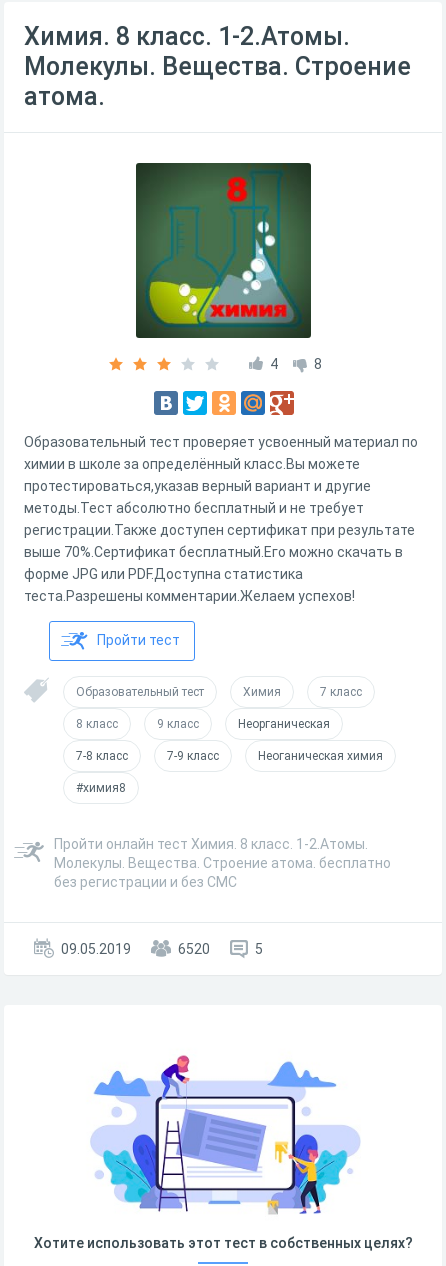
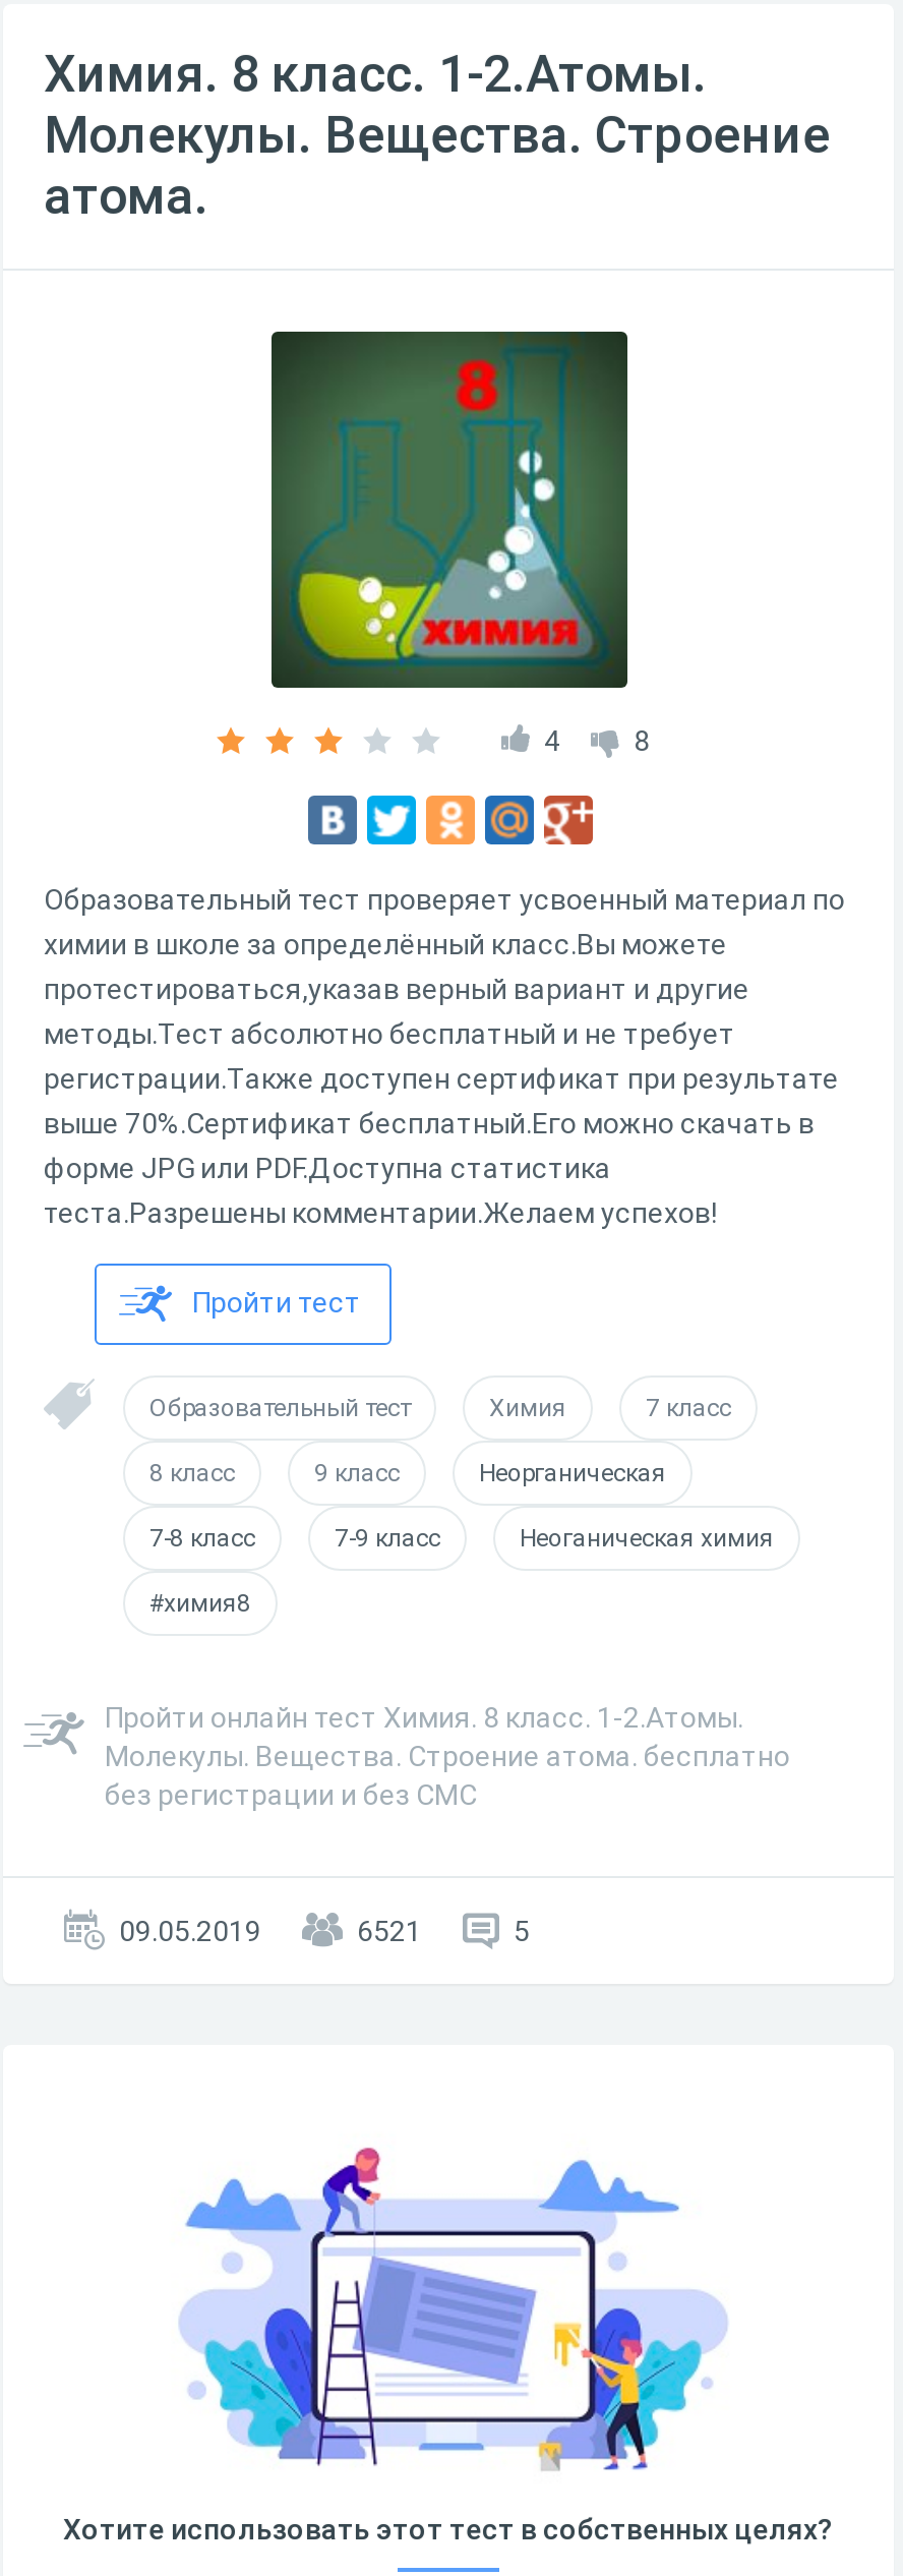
[178,941,210,957] 6520 -> [357,1915,422,1947] 6521

